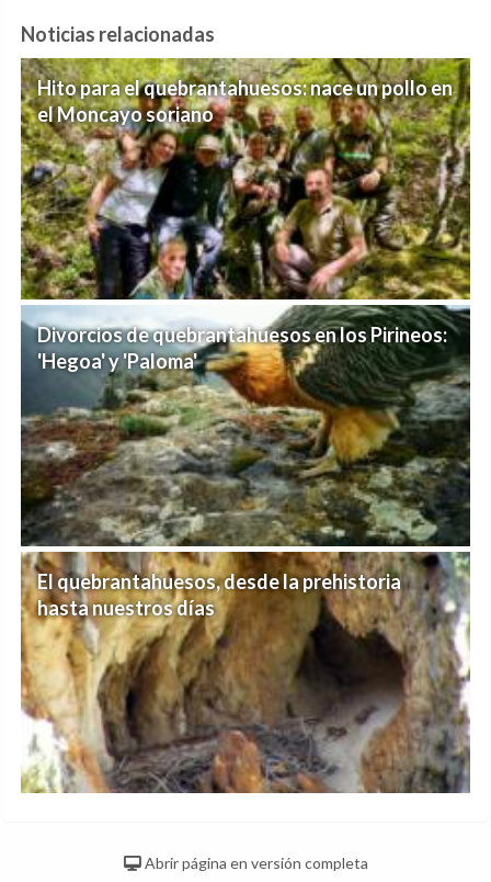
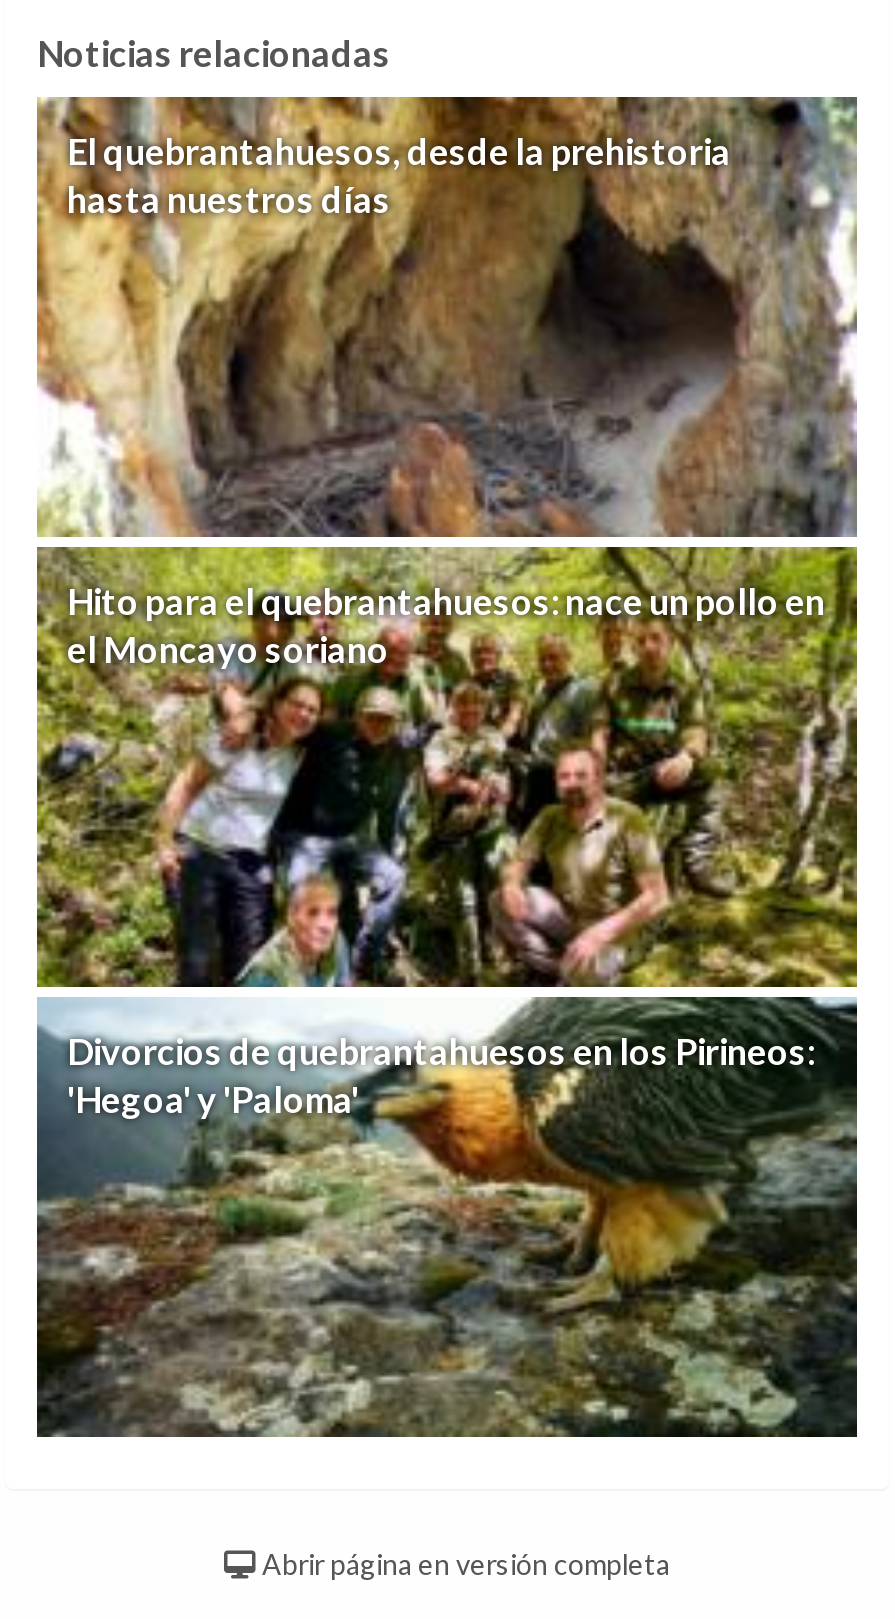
moved [19,76,472,373] -> [33,579,861,1121]: [image] | Hito para el quebrantahuesos: nace un pollo en | el Moncayo soriano | Divorcios de quebrantahuesos en los Pirineos: | 'Hegoa' y 'Paloma'
moved [20,348,472,547] -> [35,1075,861,1439]: [image]
moved [20,551,471,794] -> [35,95,857,539]: [image] | El quebrantahuesos, desde la prehistoria | hasta nuestros días

